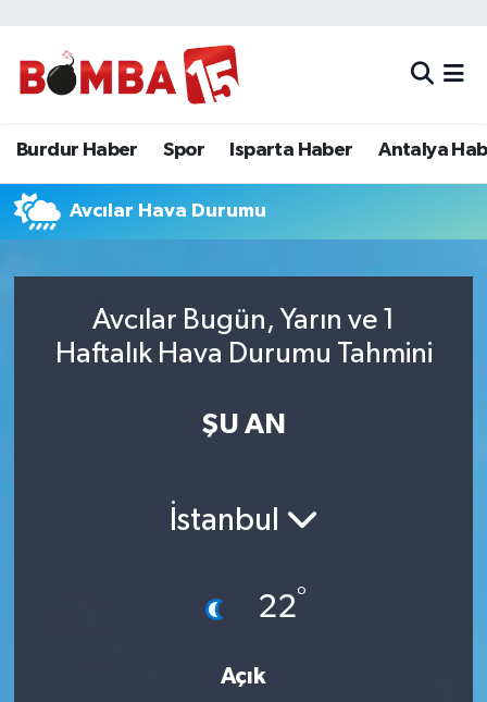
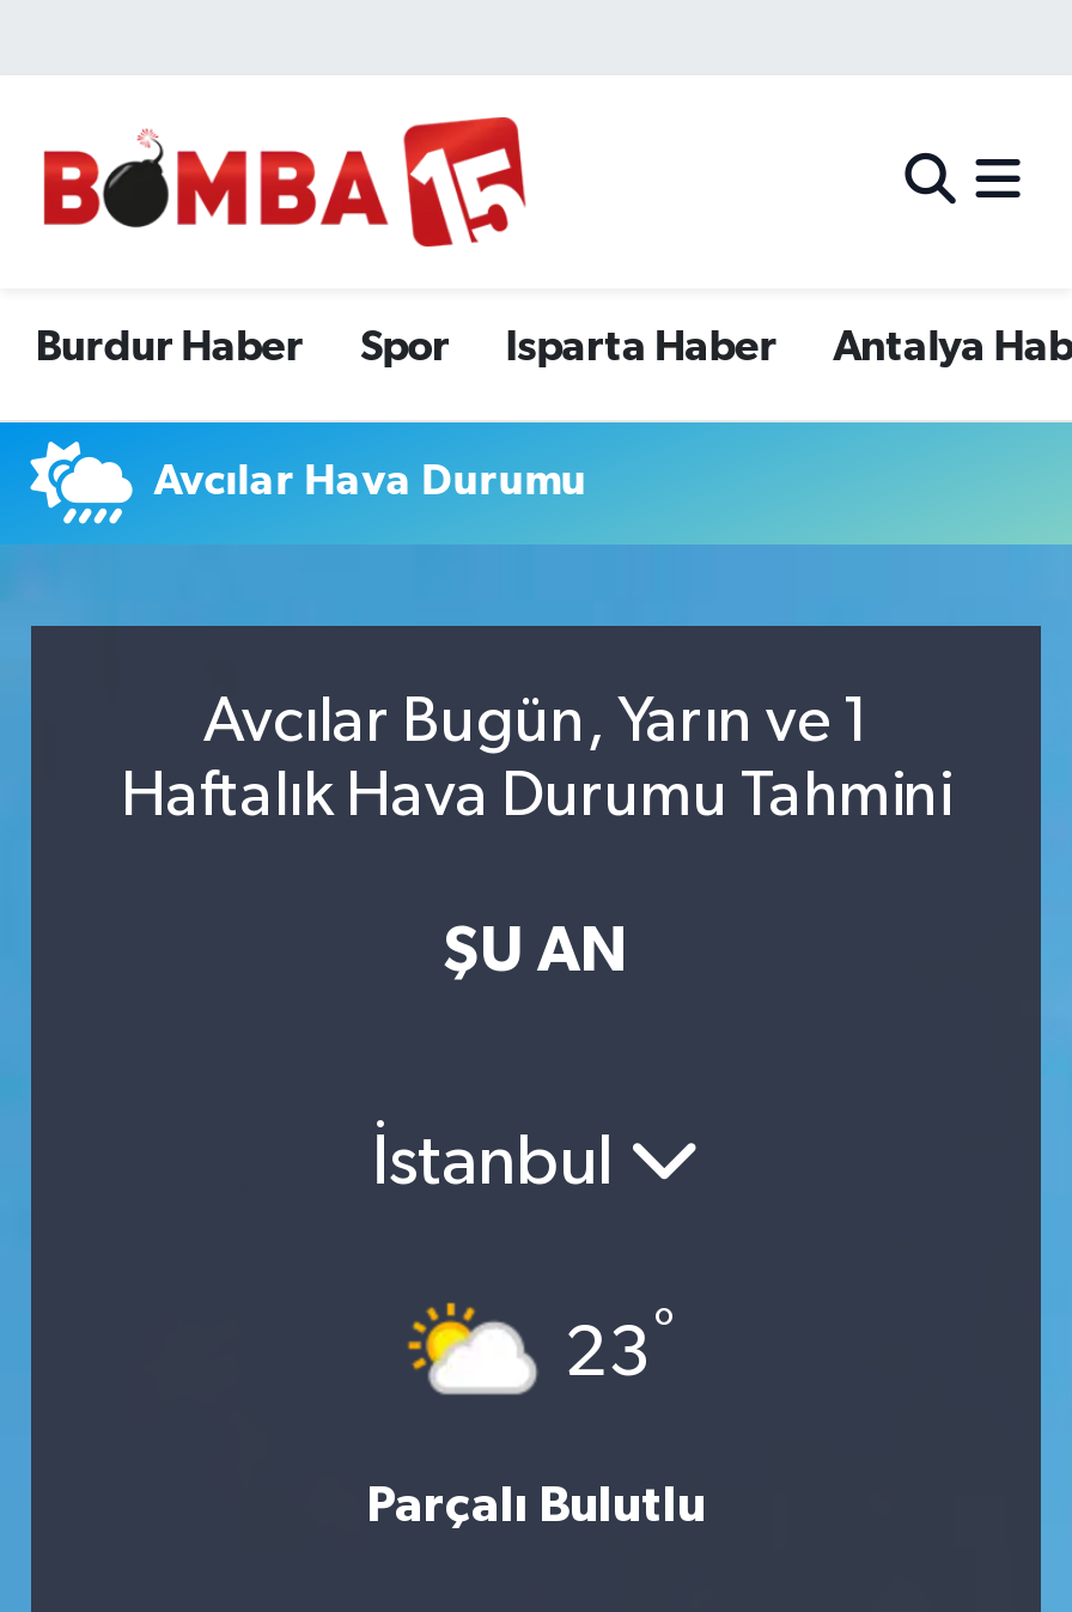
[186,584,306,626] [image] | 22° -> [407,1301,675,1397] [image] | 23°
[221,665,266,688] Açık -> [366,1480,706,1530] Parçalı Bulutlu

